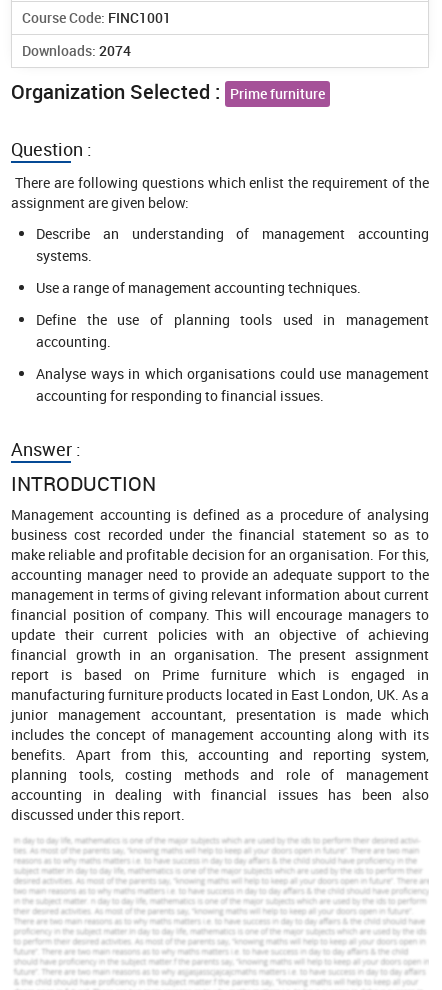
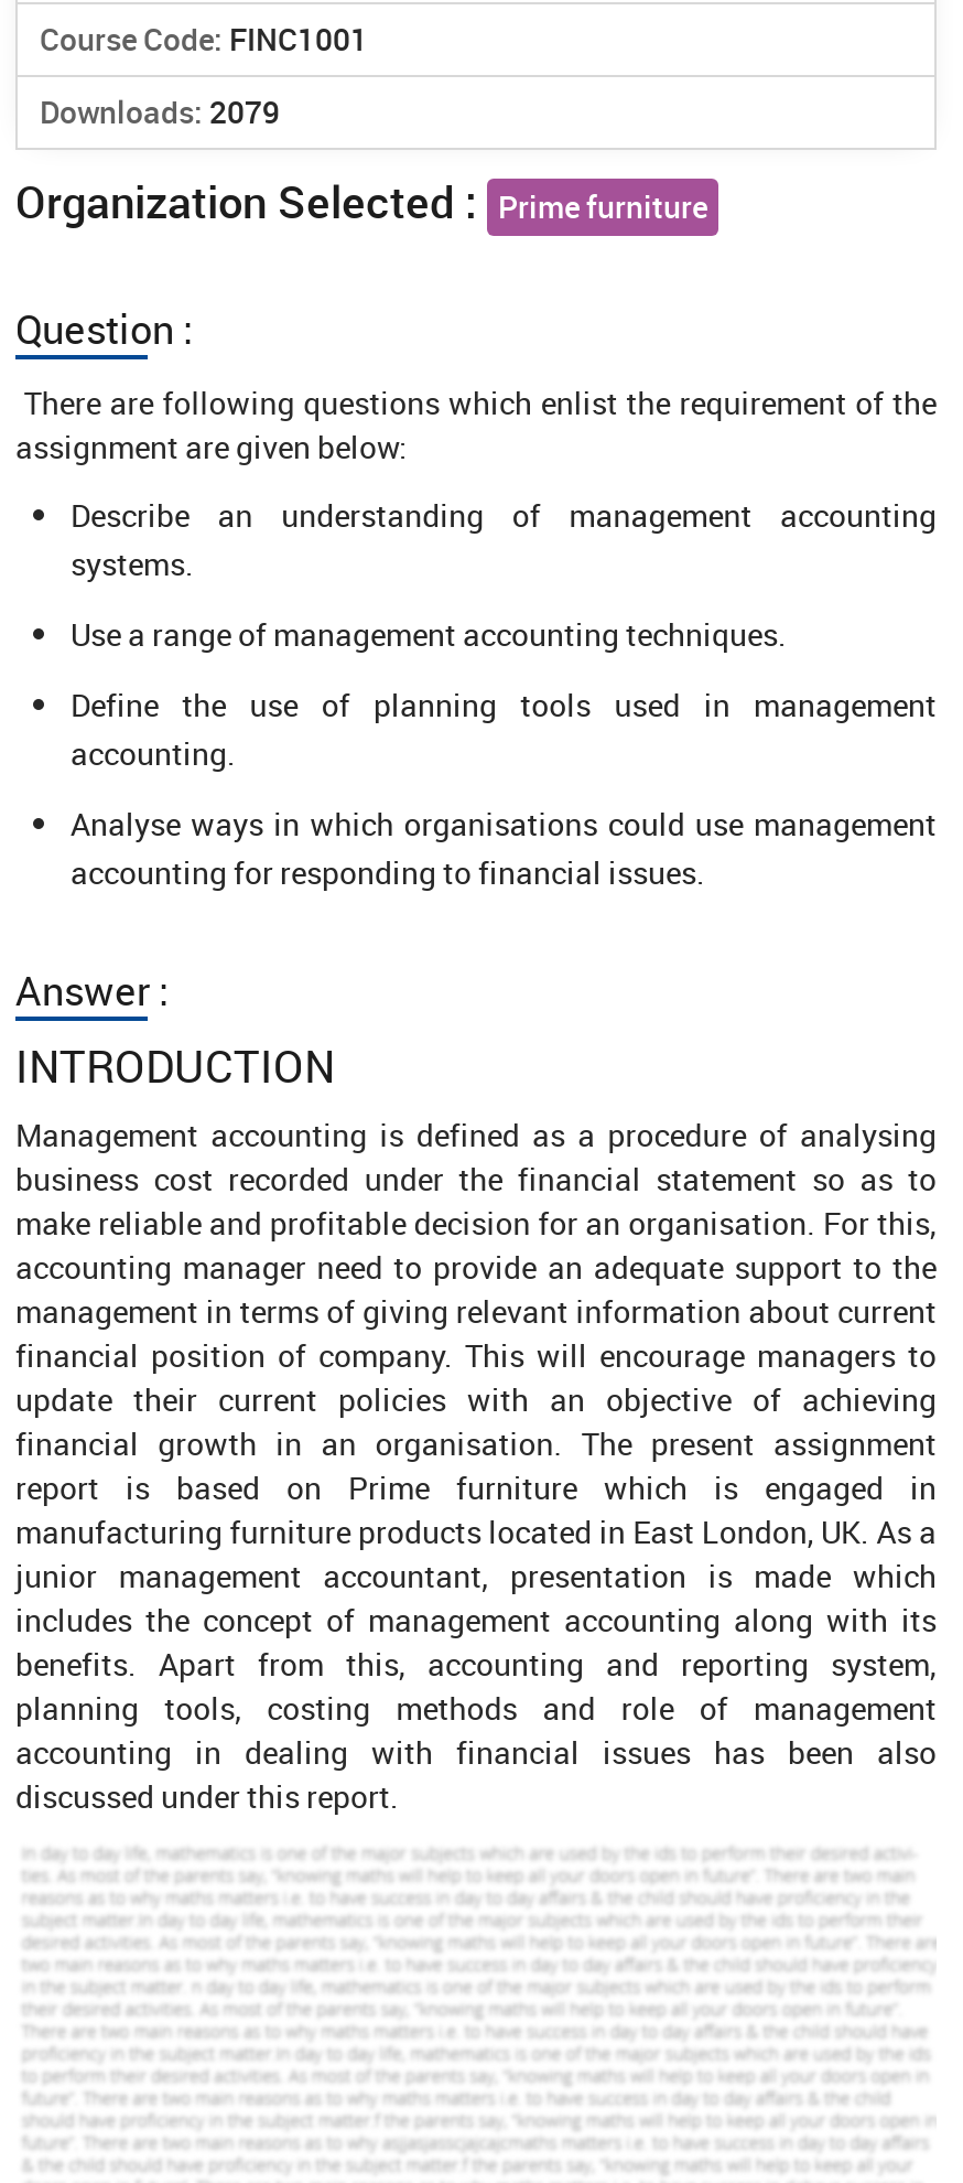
[22,41,131,60] Downloads: 2074 -> [40,90,280,132] Downloads: 2079

